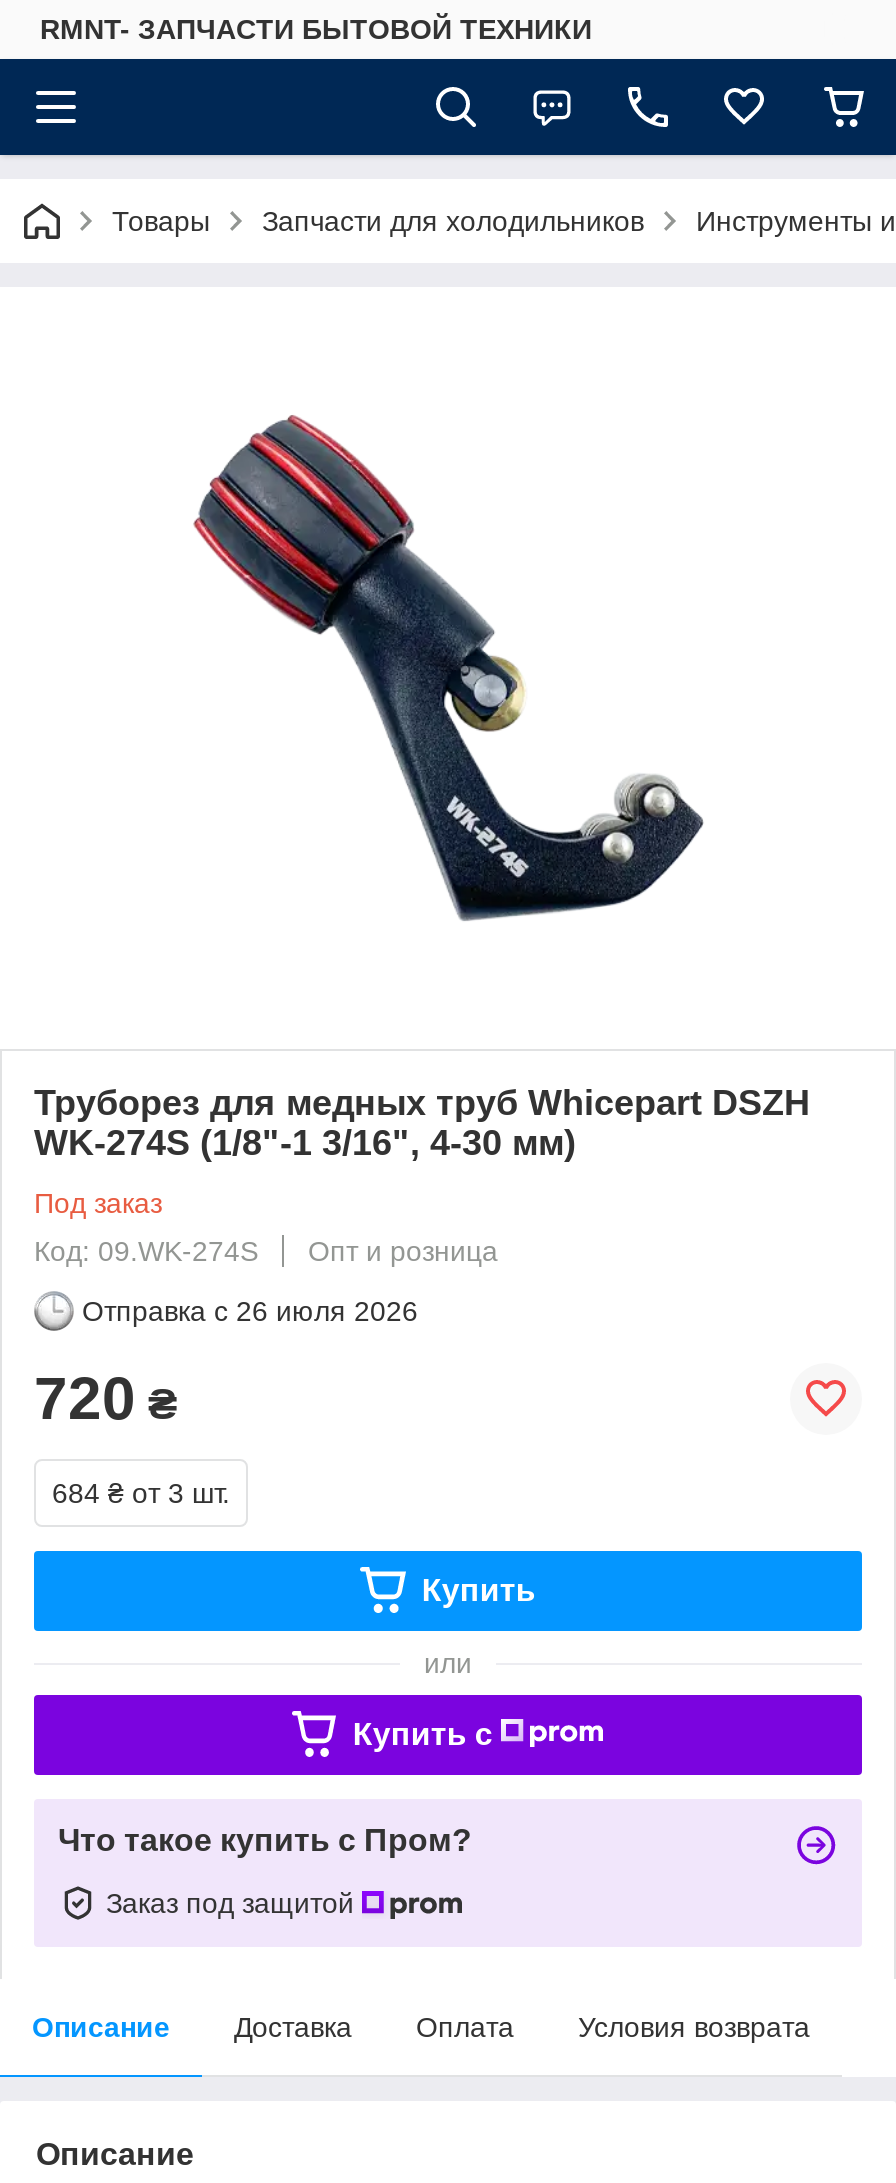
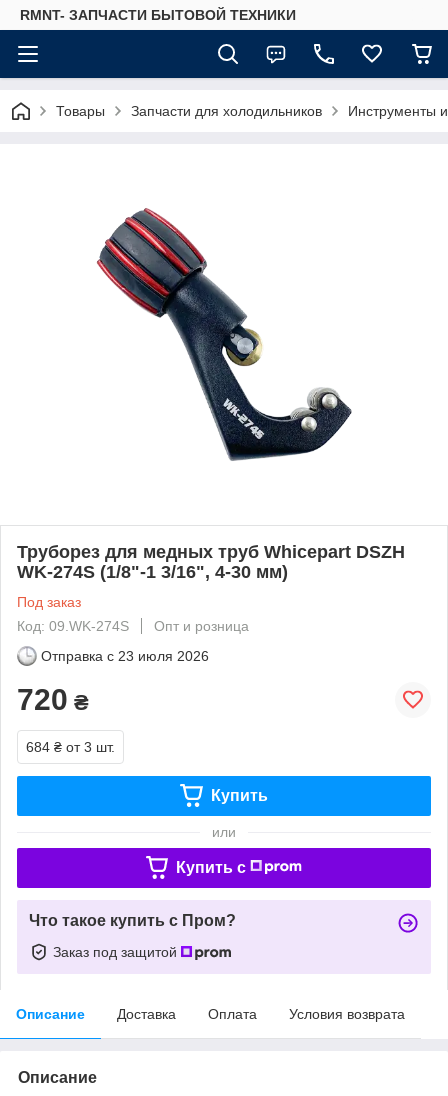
[82,1295,418,1327] Отправка с 26 июля 2026 -> [41,648,209,664] Отправка с 23 июля 2026

